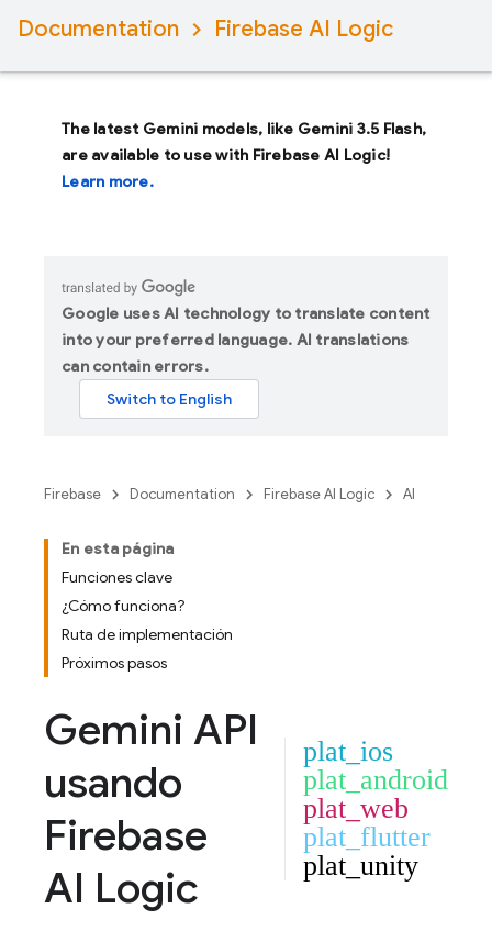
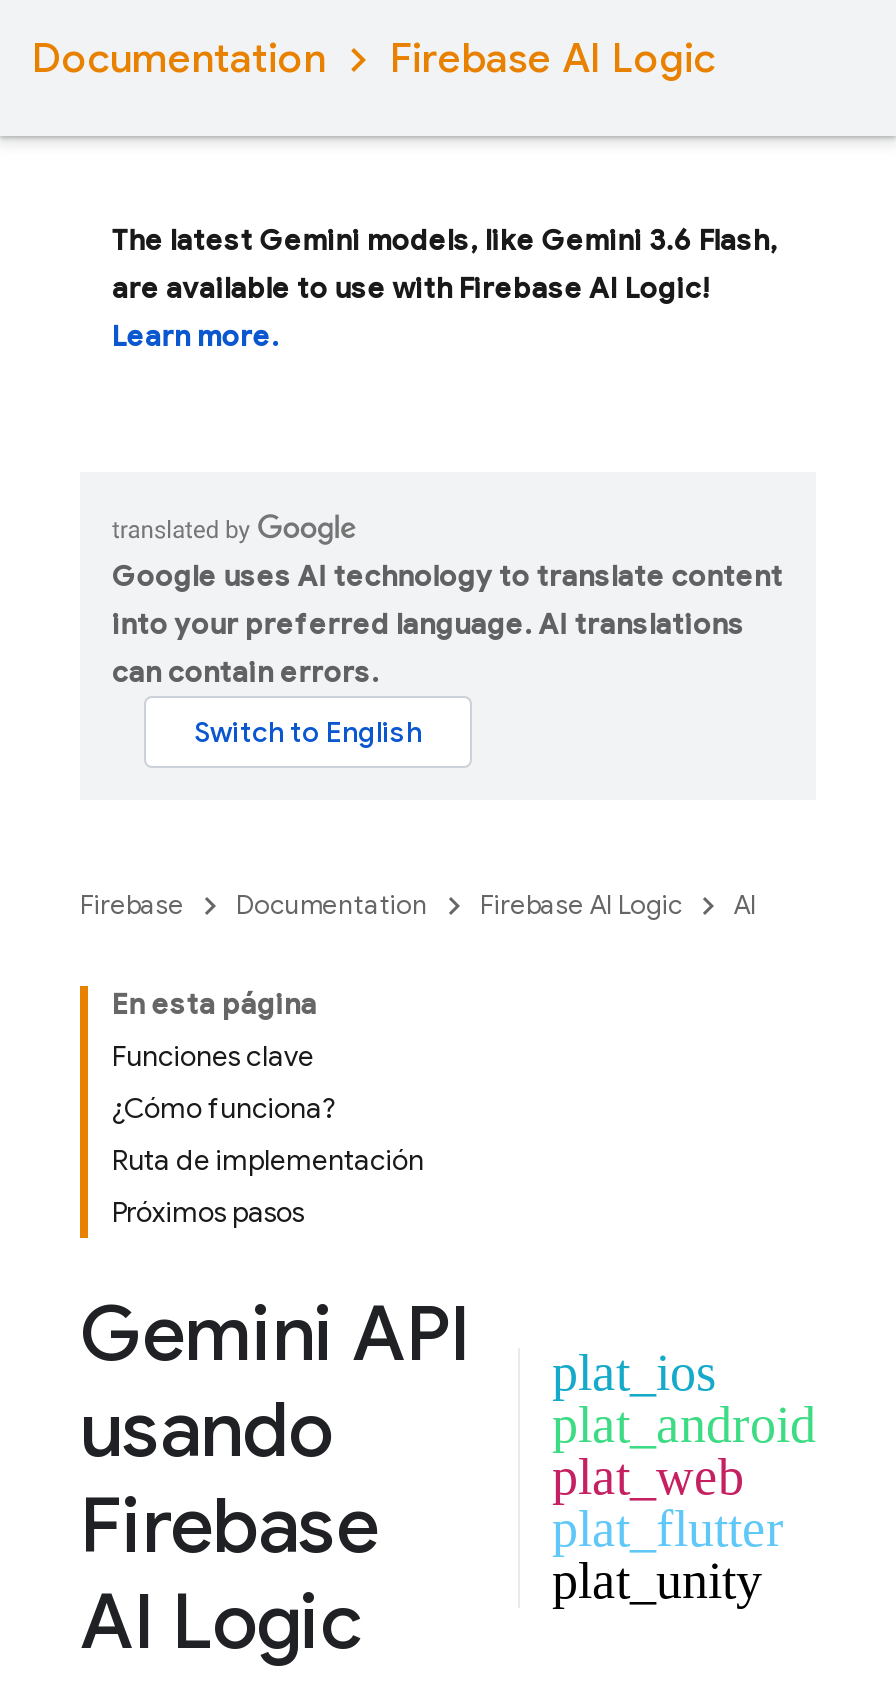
[62,119,426,138] The latest Gemini models, like Gemini 3.5 Flash, -> [112,222,778,258] The latest Gemini models, like Gemini 3.6 Flash,

